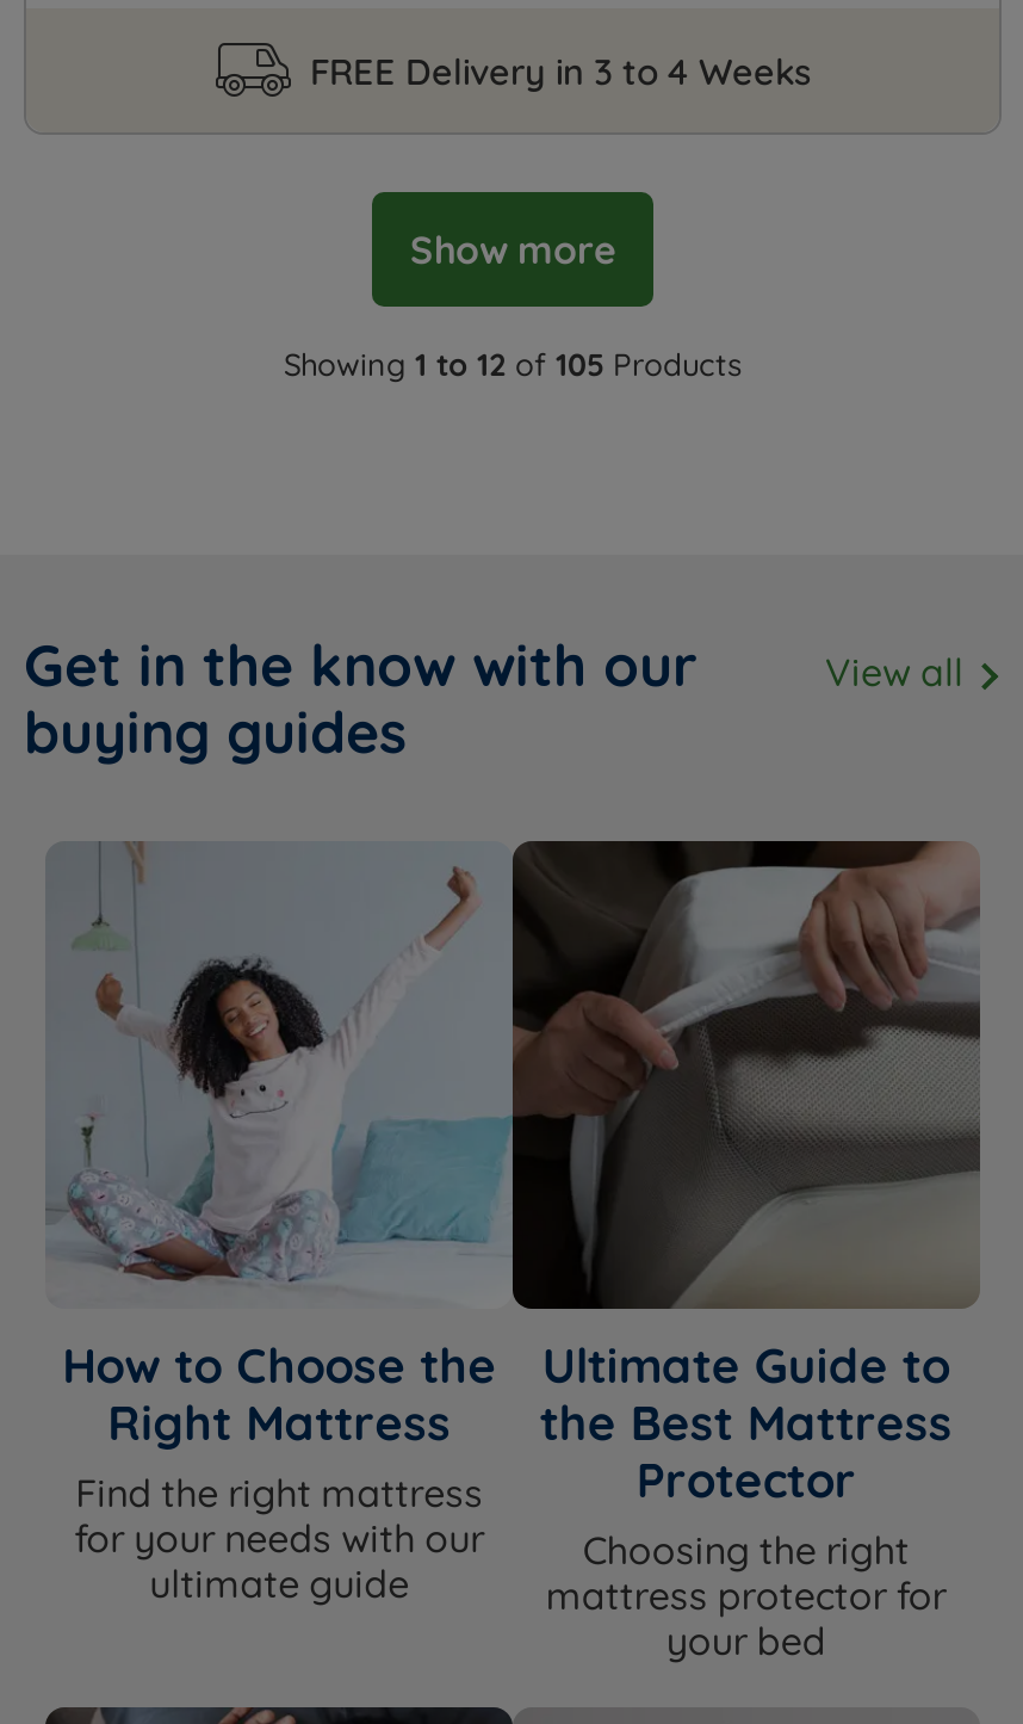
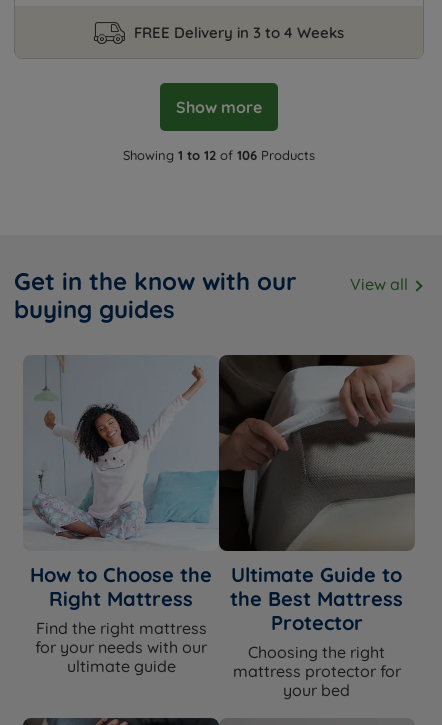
[284,345,742,383] Showing 1 to 12 of 105 Products -> [123,147,315,163] Showing 1 to 12 of 106 Products

